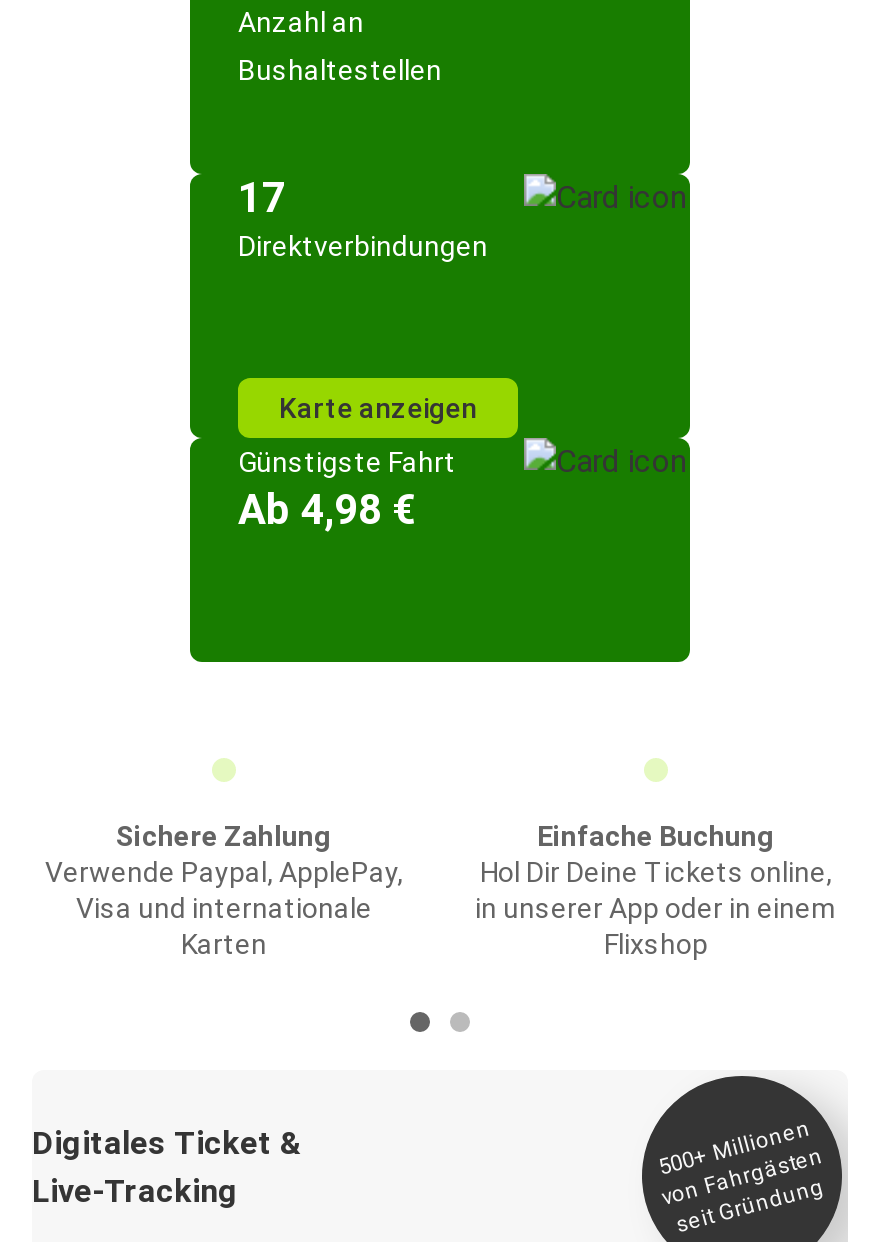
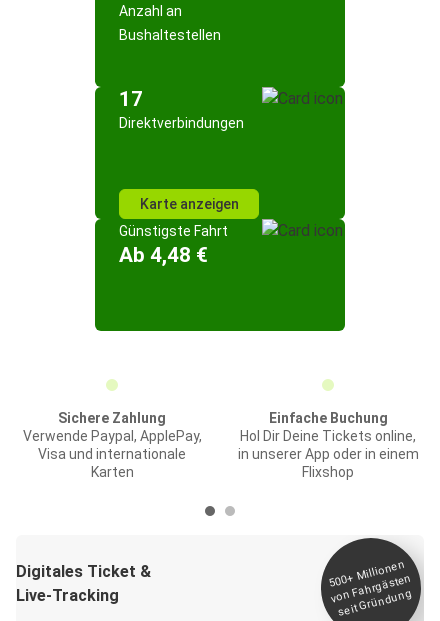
[238,486,416,534] Ab 4,98 € -> [119,243,208,267] Ab 4,48 €

